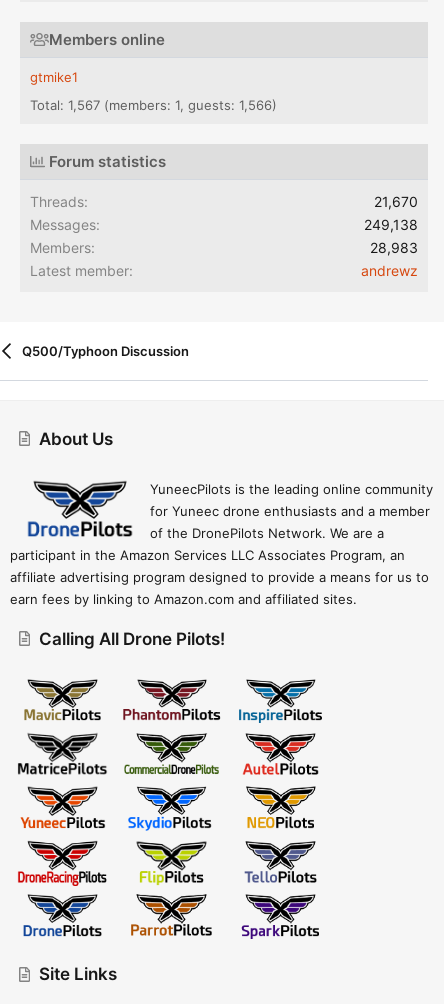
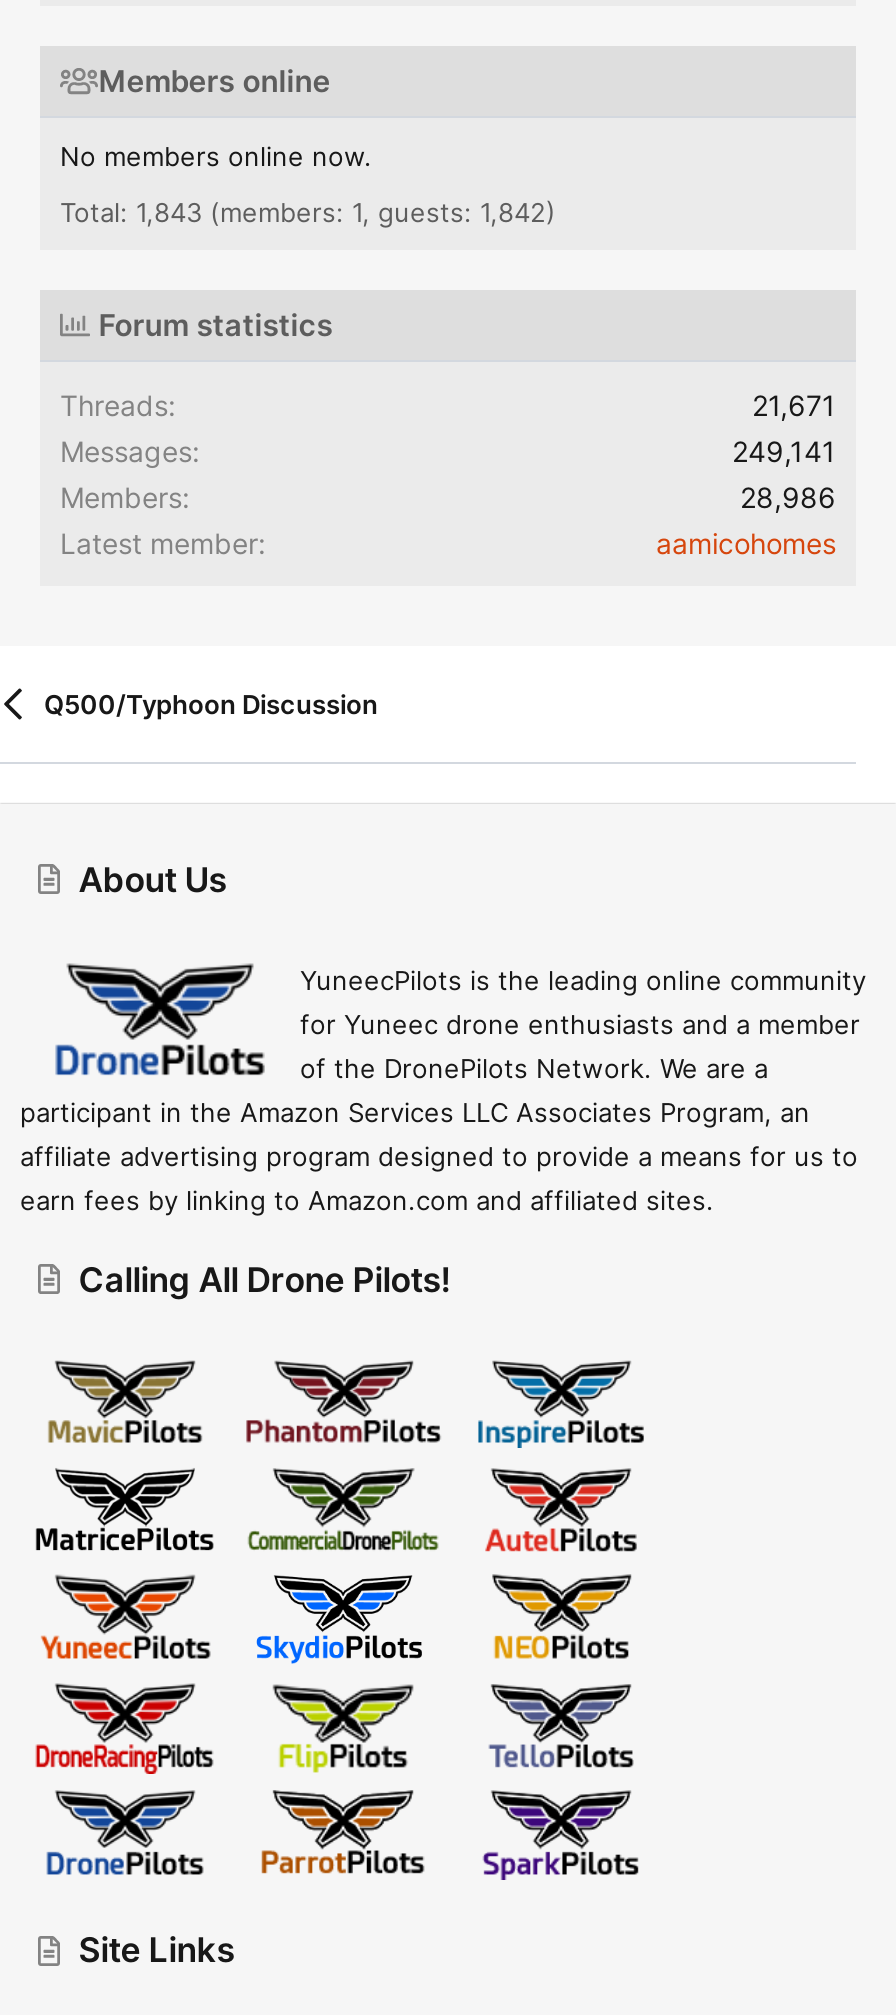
[30,69,78,85] gtmike1 -> [60,139,372,171] No members online now.
[30,97,277,113] Total: 1,567 (members: 1, guests: 1,566) -> [60,195,556,227] Total: 1,843 (members: 1, guests: 1,842)
[374,193,418,210] 21,670 -> [752,387,836,421] 21,671
[364,216,418,233] 249,138 -> [732,433,836,467] 249,141
[370,239,418,256] 28,983 -> [740,479,836,513] 28,986
[361,262,418,279] andrewz -> [656,525,836,559] aamicohomes

